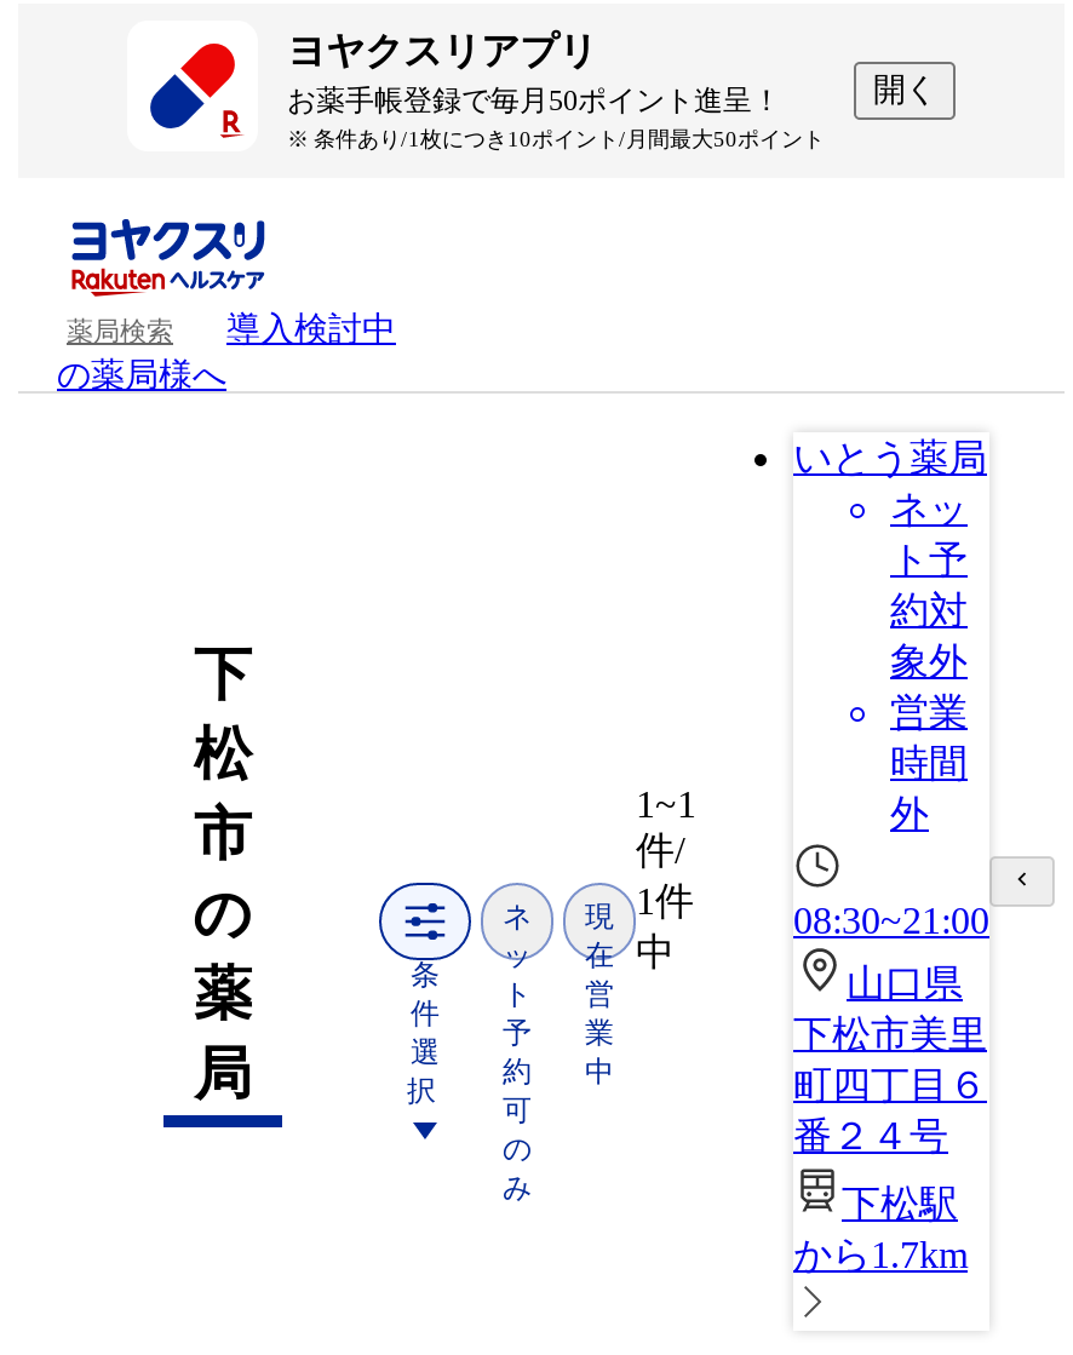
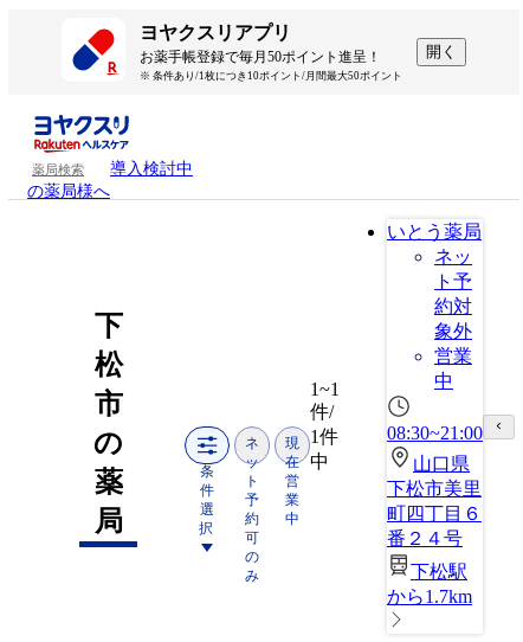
[890,742,968,834] 時間 | 外 -> [434,371,453,391] 中

